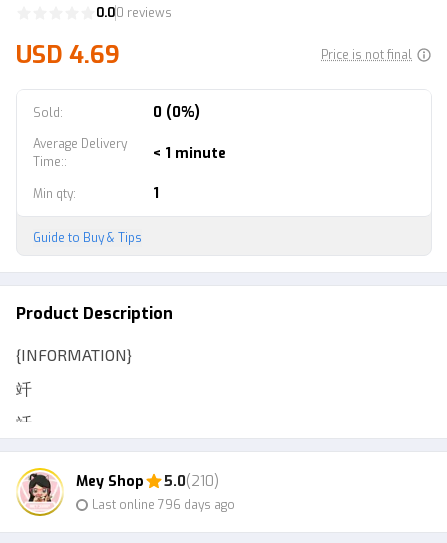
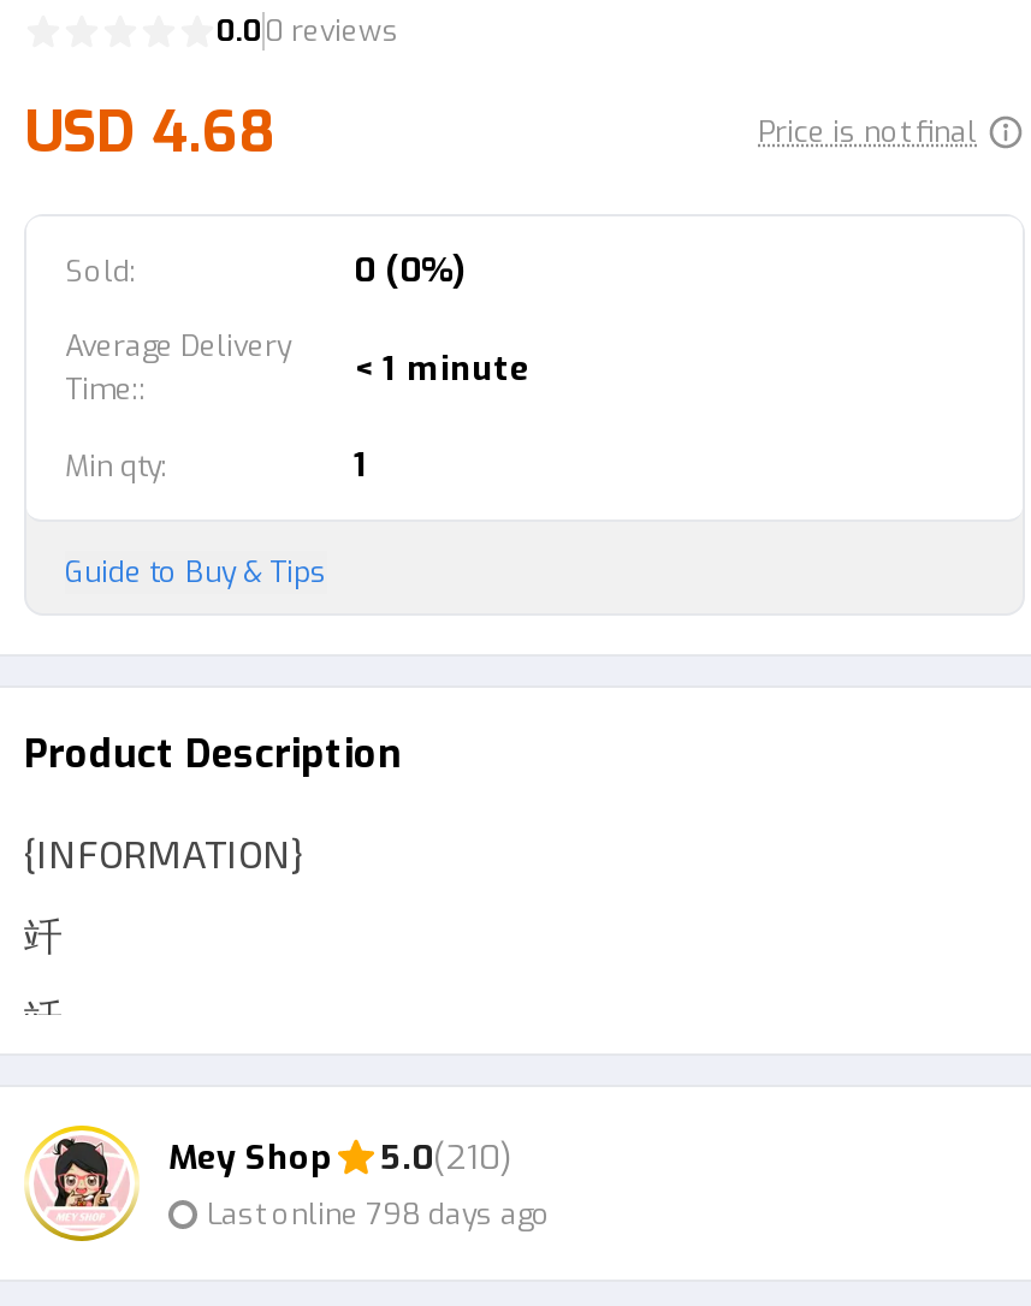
[16,39,120,71] USD 4.69 -> [24,94,274,171] USD 4.68
[92,496,235,512] Last online 796 days ago -> [207,1194,551,1233] Last online 798 days ago

